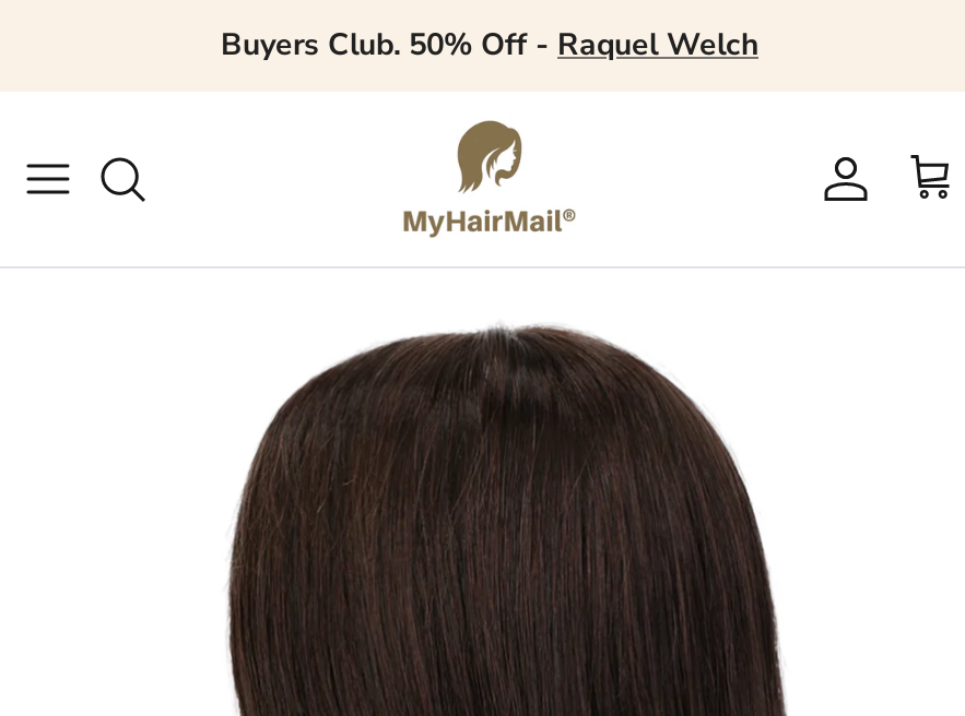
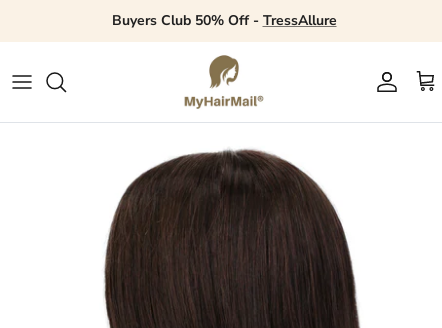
[221,24,758,65] Buyers Club. 50% Off - Raquel Welch -> [111,11,336,30] Buyers Club 50% Off - TressAllure

